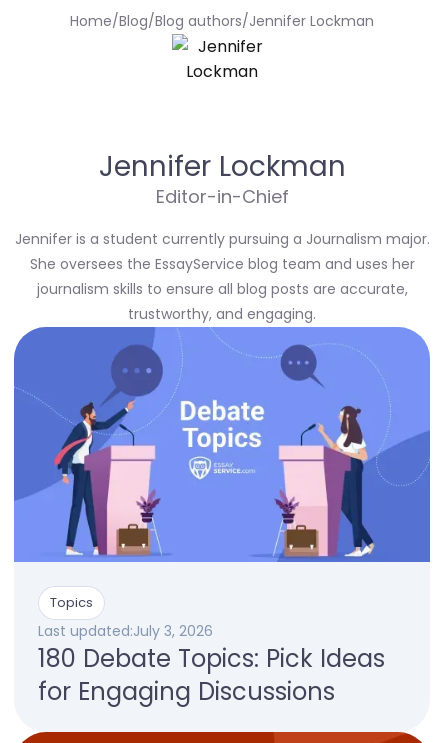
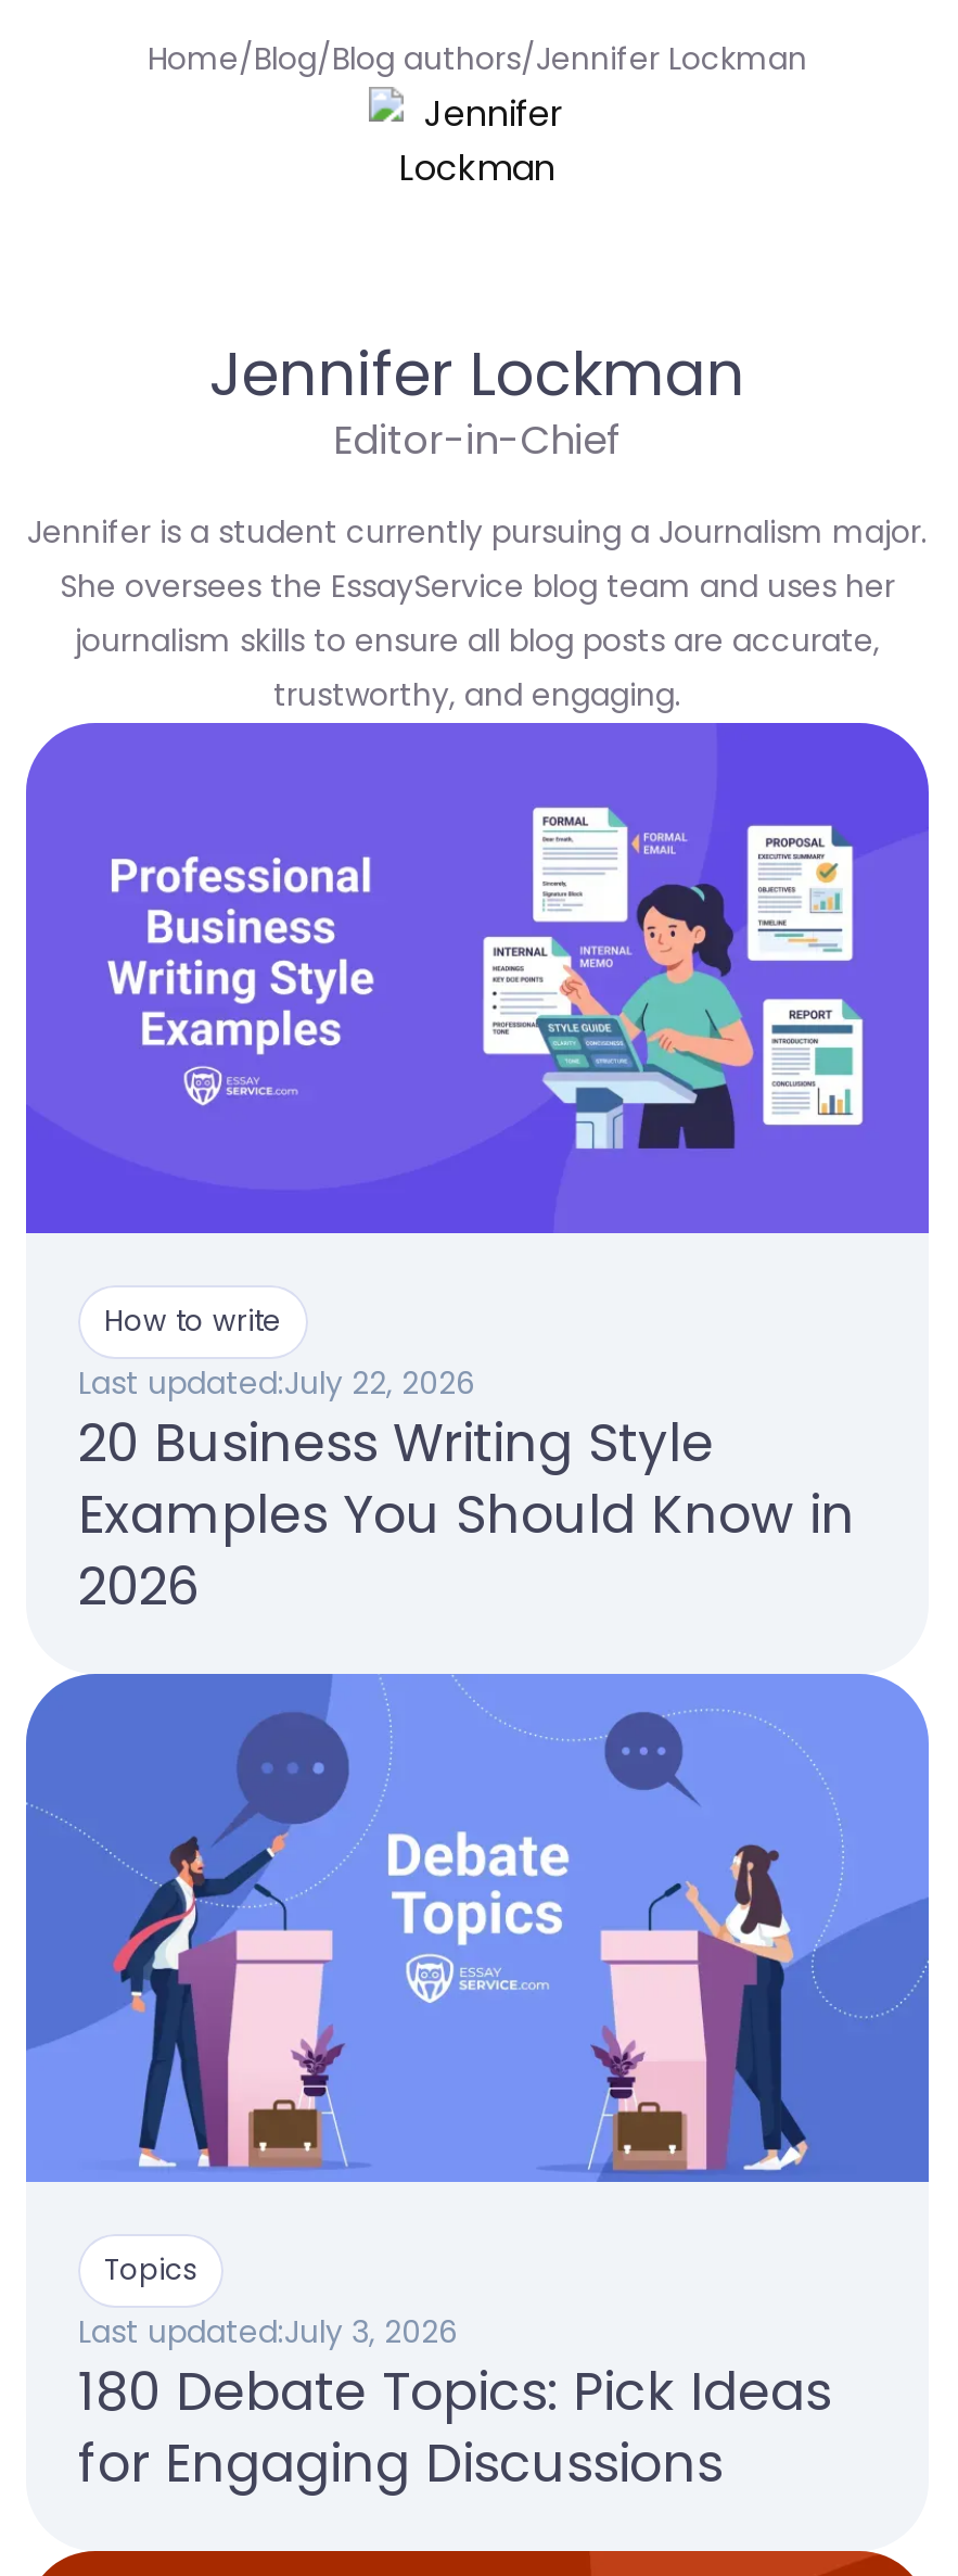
none -> [26,723,929,1621] [image] | How to write | Last updated:July 22, 2026 | 20 Business Writing Style | Examples You Should Know in | 2026

